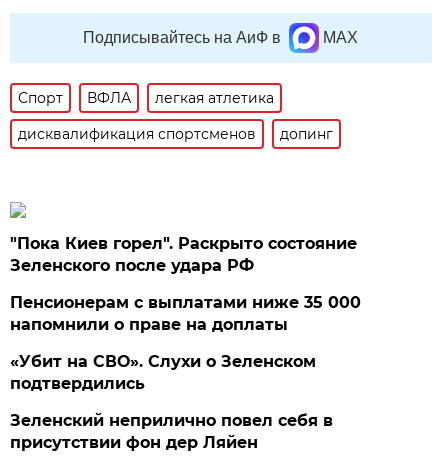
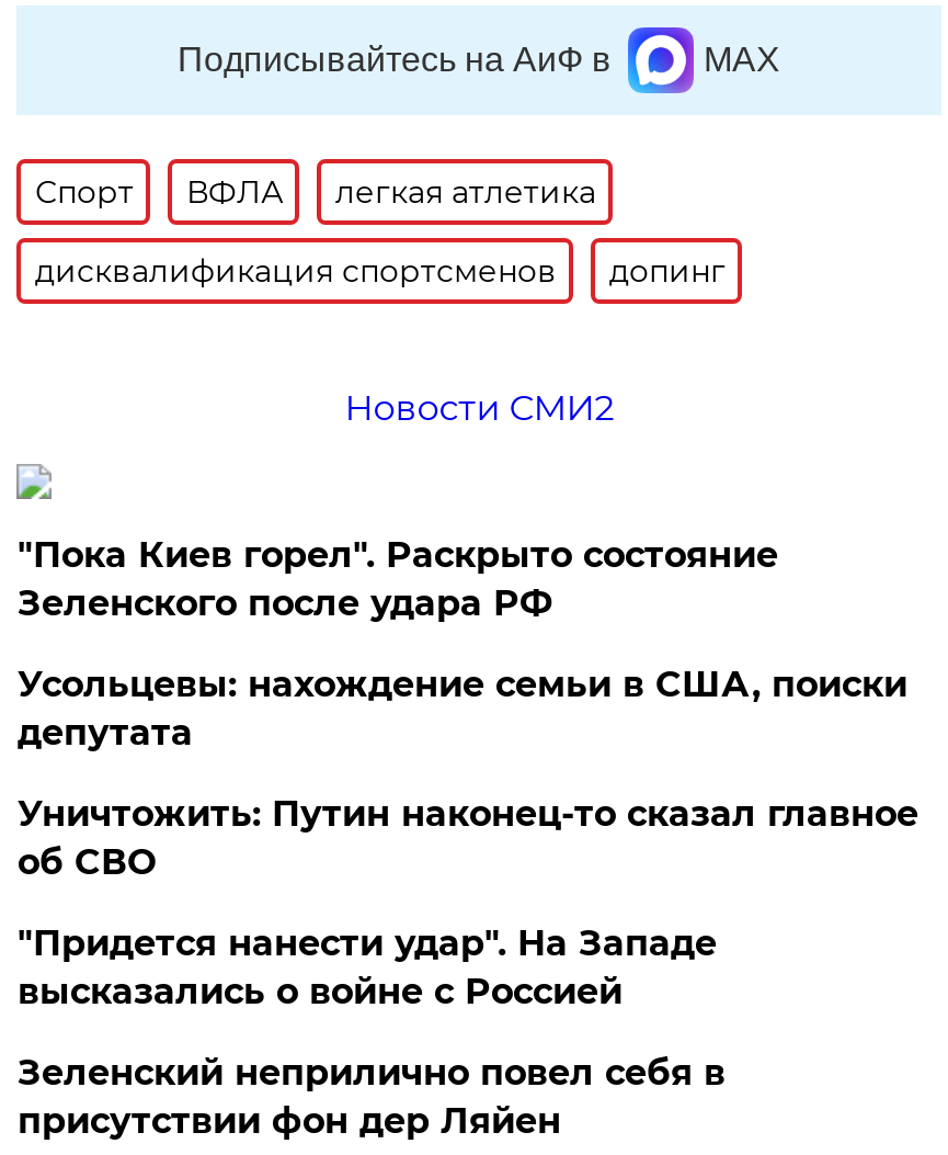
none -> [345,388,614,429] Новости СМИ2
[10,293,361,393] Пенсионерам с выплатами ниже 35 000 | напомнили о праве на доплаты | «Убит на СВО». Слухи о Зеленском | подтвердились -> [17,664,918,1013] Усольцевы: нахождение семьи в США, поиски | депутата | Уничтожить: Путин наконец-то сказал главное | об СВО | "Придется нанести удар". На Западе | высказались о войне с Россией

